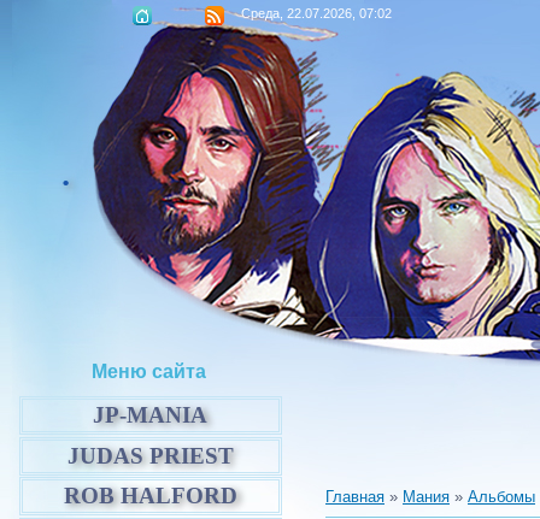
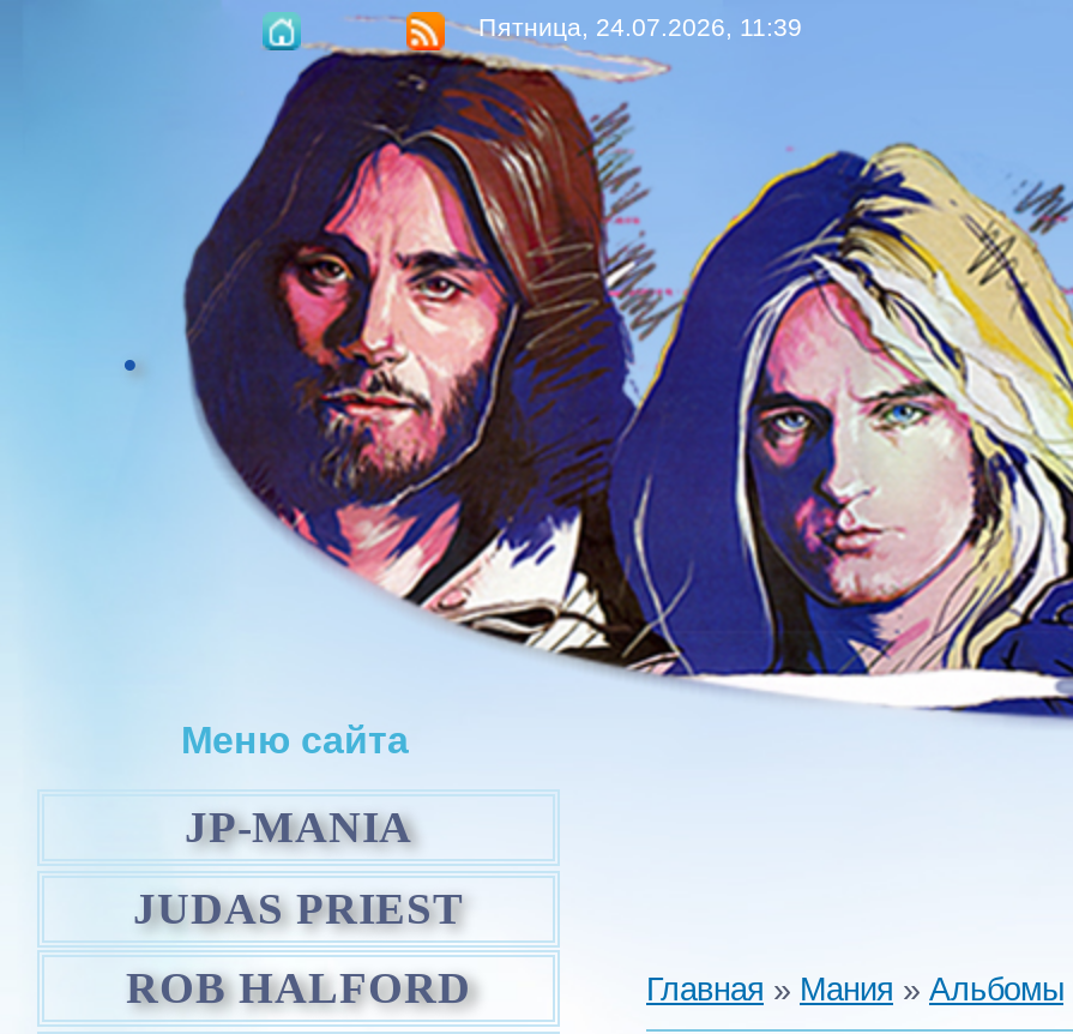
[241,6,392,20] Среда, 22.07.2026, 07:02 -> [478,12,802,41] Пятница, 24.07.2026, 11:39

